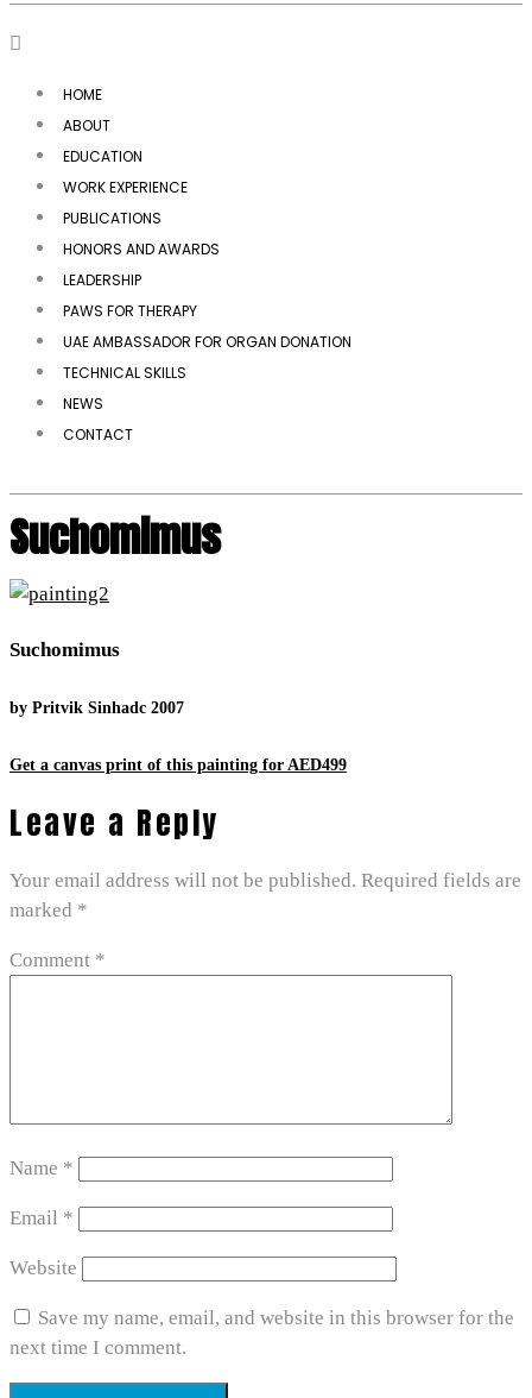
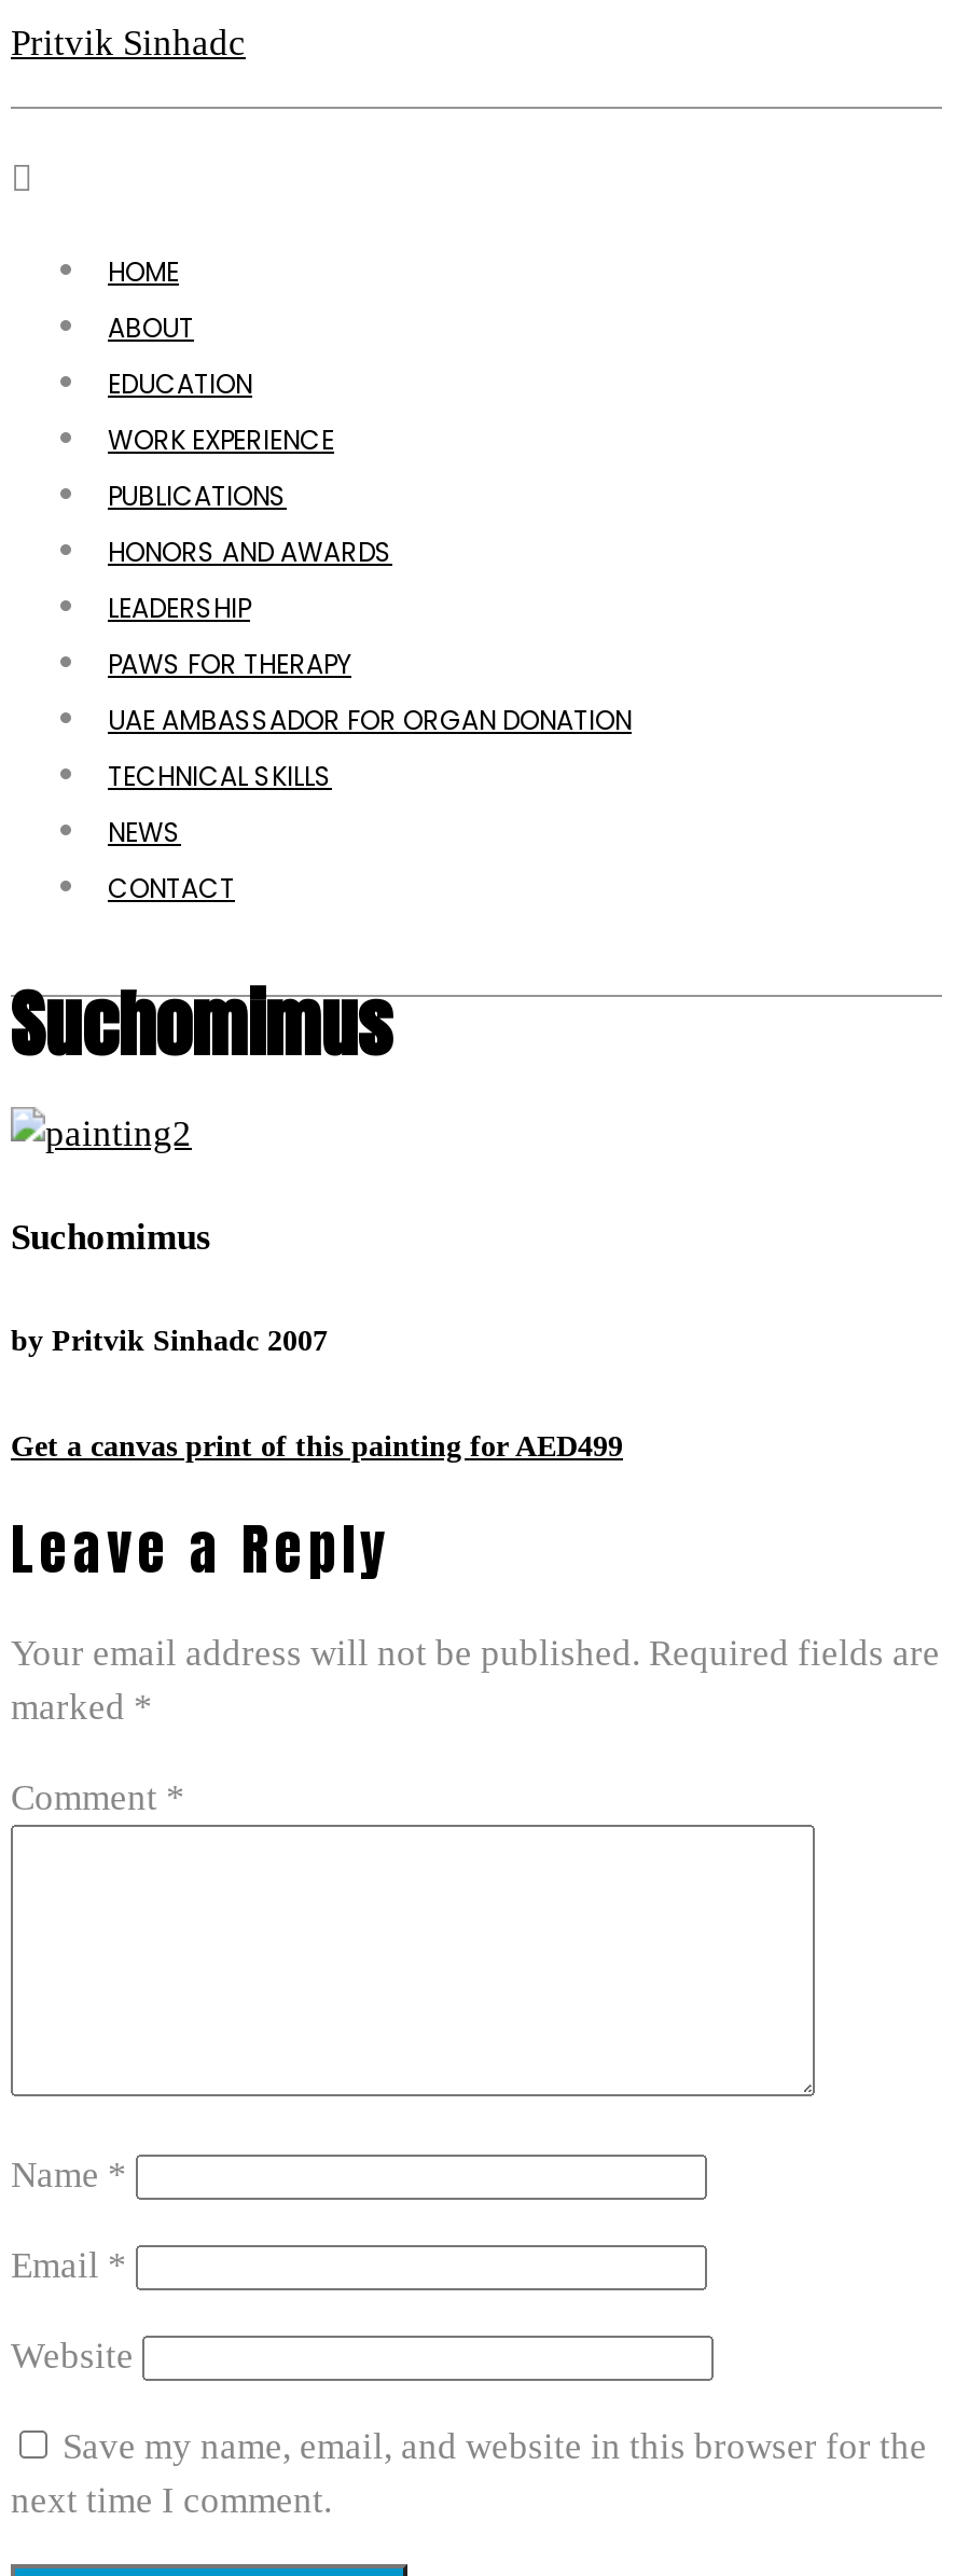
none -> [11,23,246,64] Pritvik Sinhadc
moved [63,84,351,445] -> [108,253,632,906]: HOME | ABOUT | EDUCATION | ... | NEWS | CONTACT

